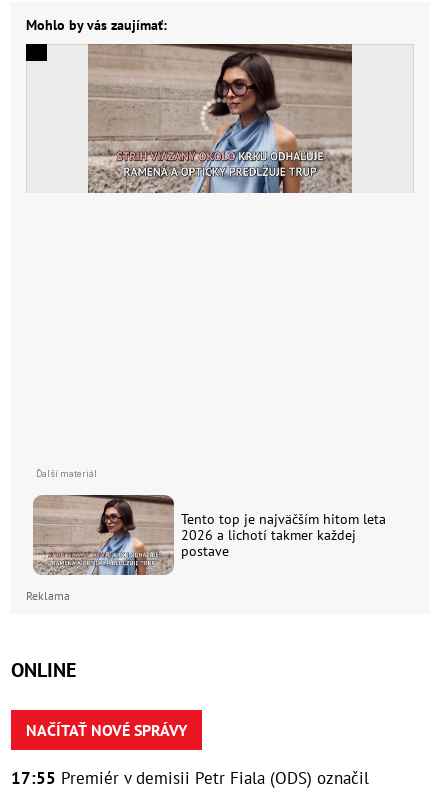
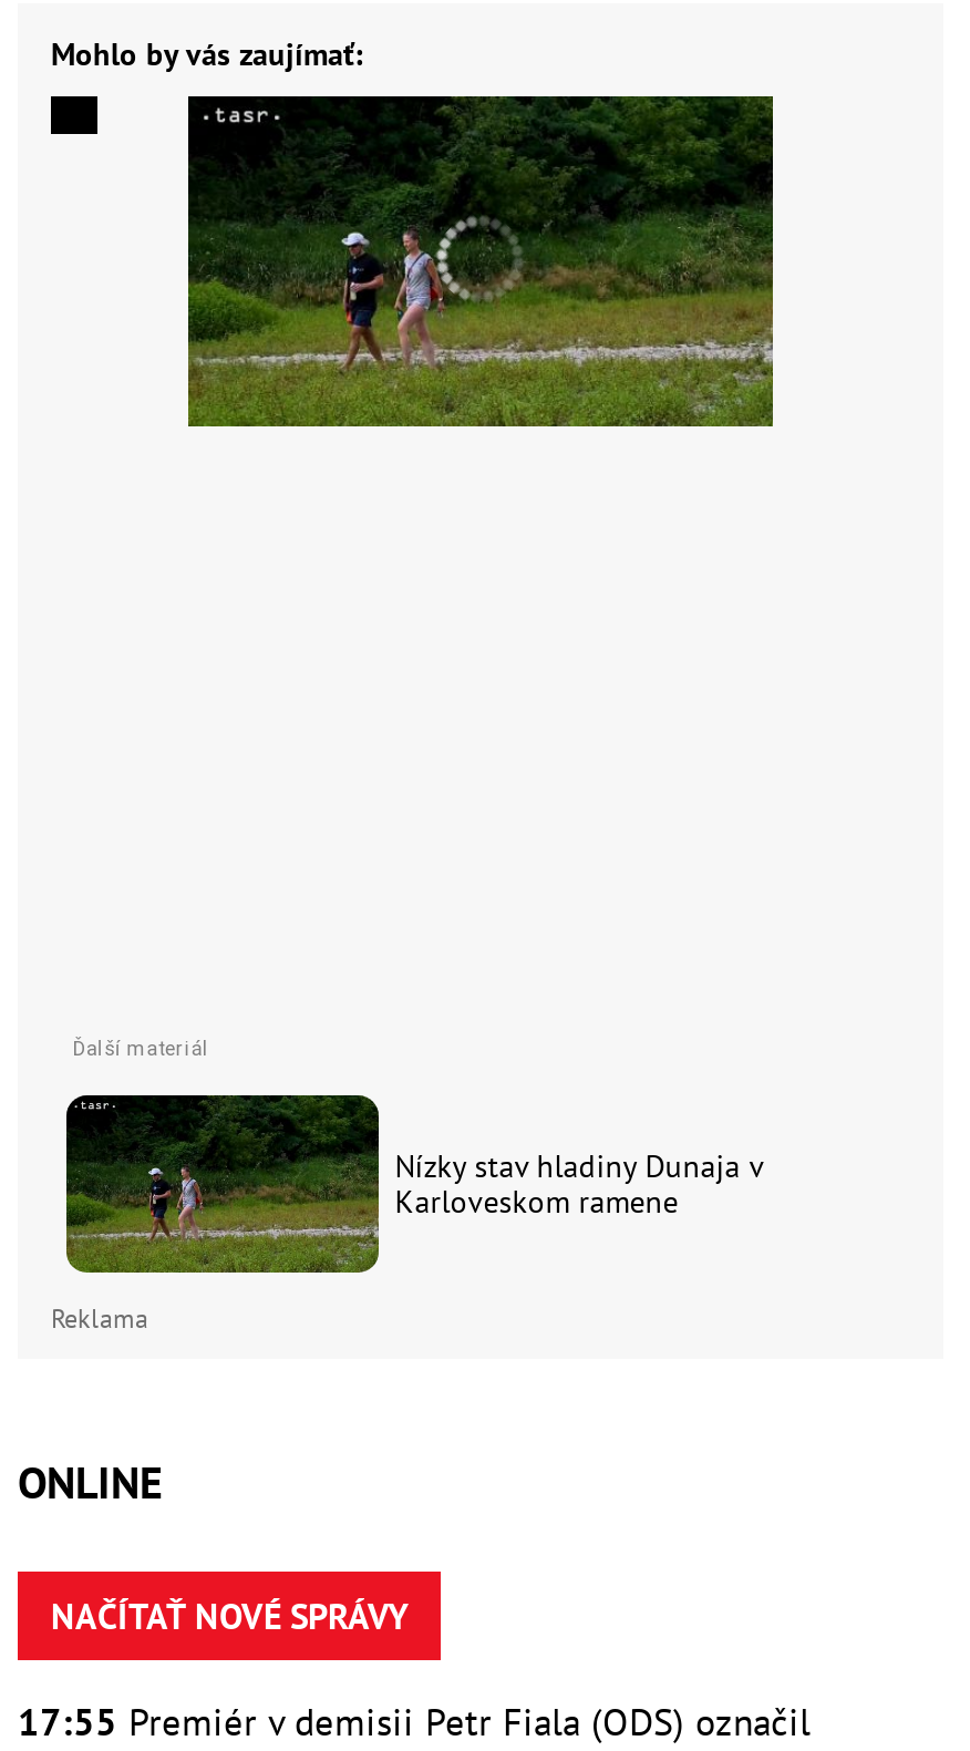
[87,43,353,194] [image] -> [188,94,773,429] [image]
[33,494,386,576] [image] | Tento top je najväčším hitom leta | 2026 a lichotí takmer každej | postave -> [64,1093,762,1275] [image] | Nízky stav hladiny Dunaja v | Karloveskom ramene

